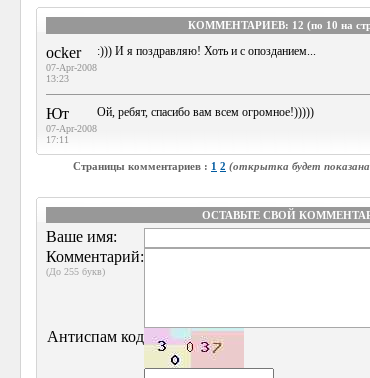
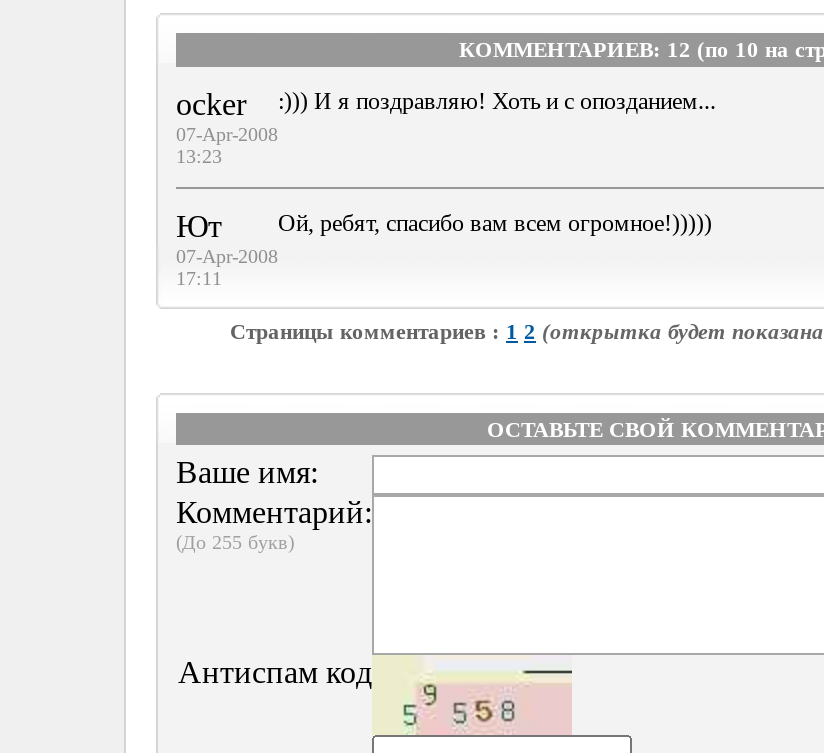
[148,328,244,368] [image] -> [380,655,574,735] [image]

